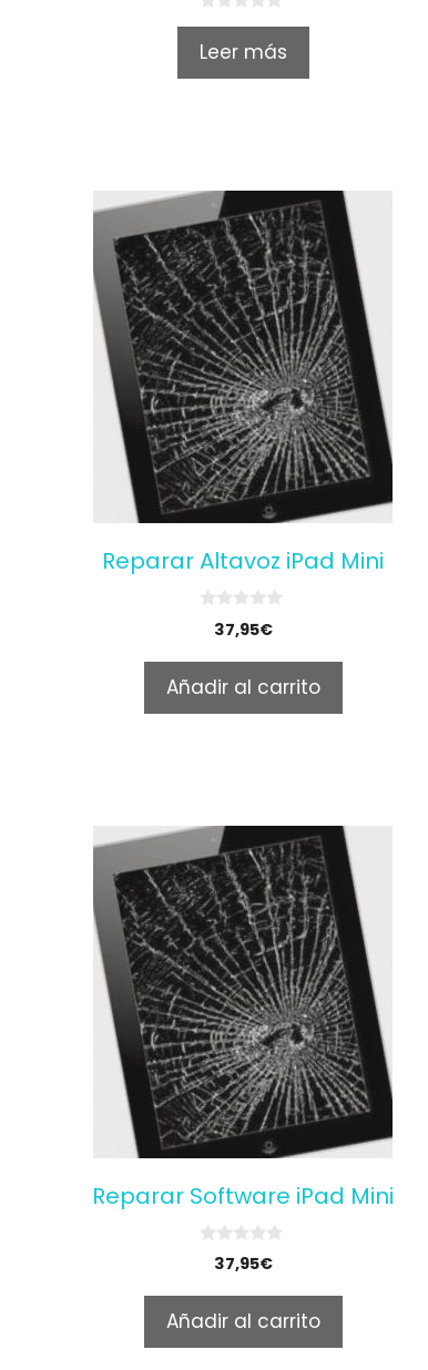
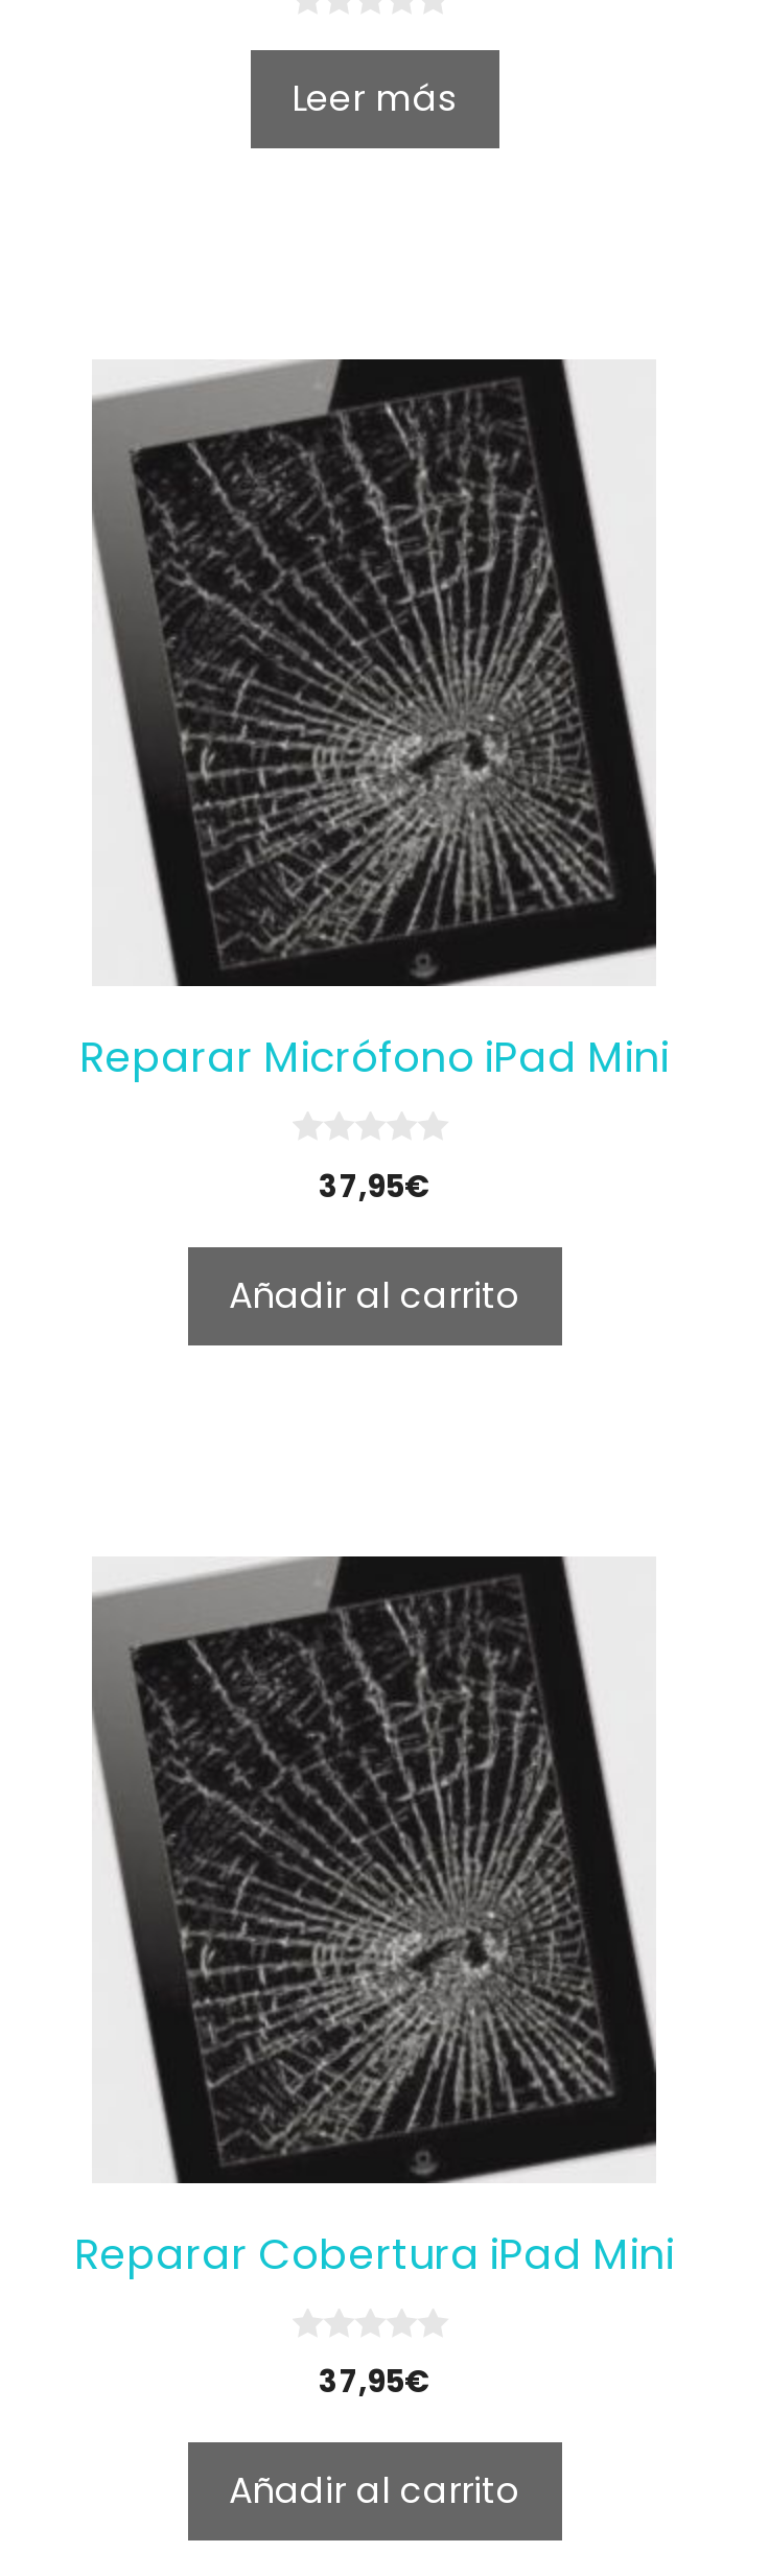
[102,546,384,577] Reparar Altavoz iPad Mini -> [79,1029,669,1087] Reparar Micrófono iPad Mini
[92,1180,394,1211] Reparar Software iPad Mini -> [74,2224,674,2283] Reparar Cobertura iPad Mini

